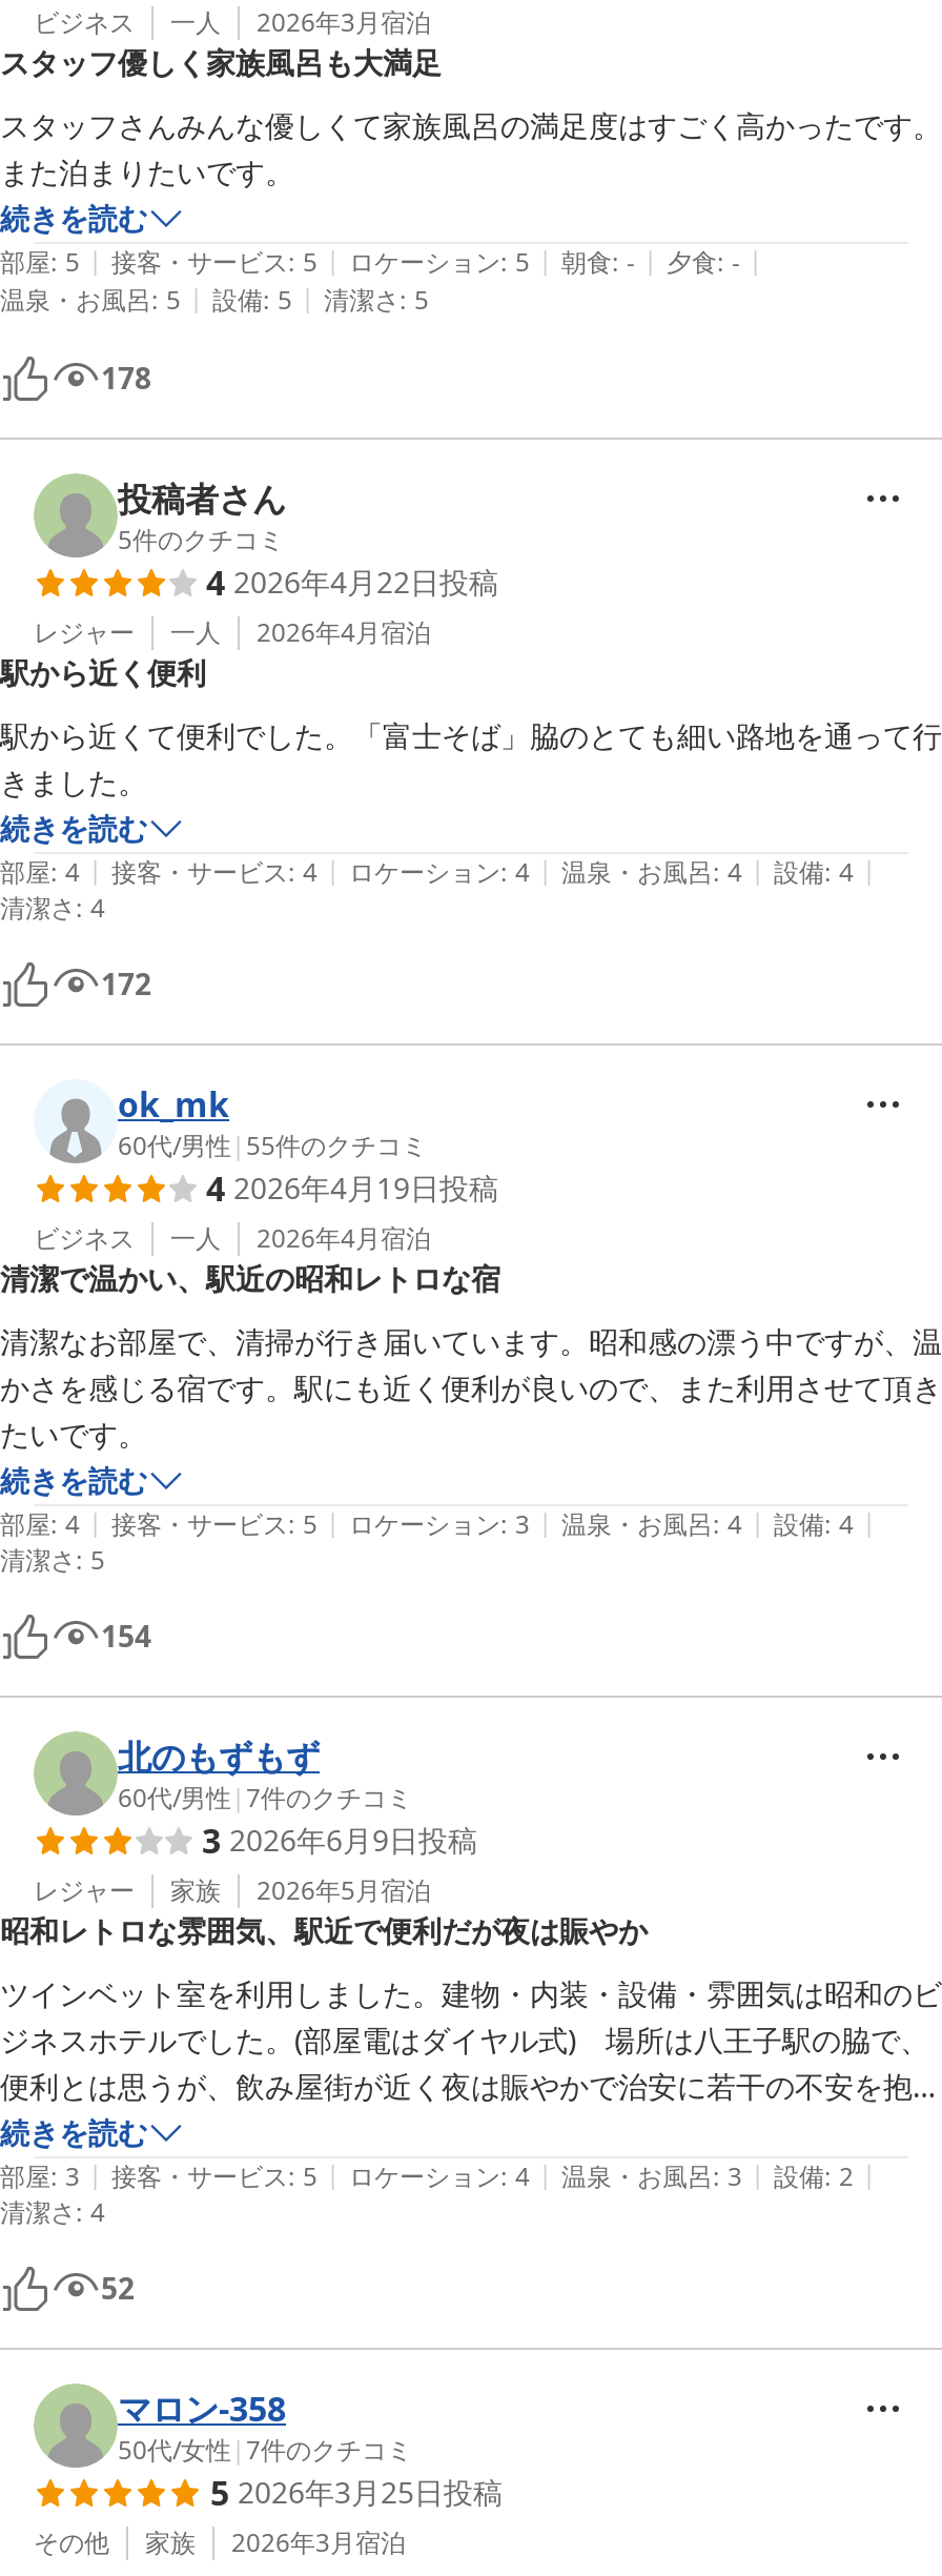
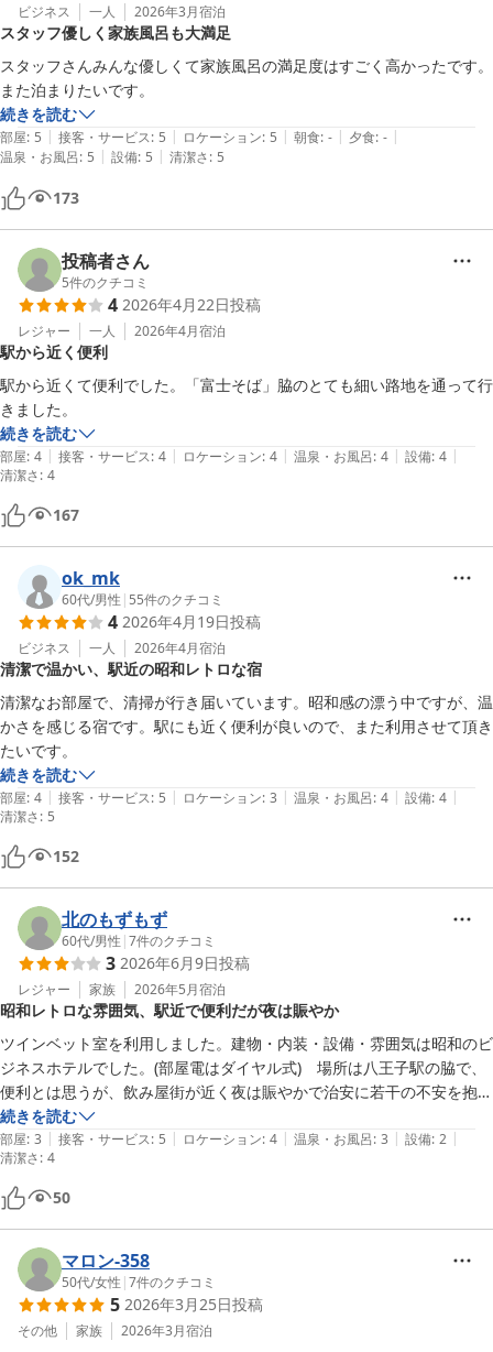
[101,358,151,398] 178 -> [53,187,79,208] 173
[101,964,151,1003] 172 -> [53,504,79,525] 167
[101,1616,151,1656] 154 -> [53,846,79,866] 152
[101,2268,135,2308] 52 -> [53,1187,70,1208] 50

